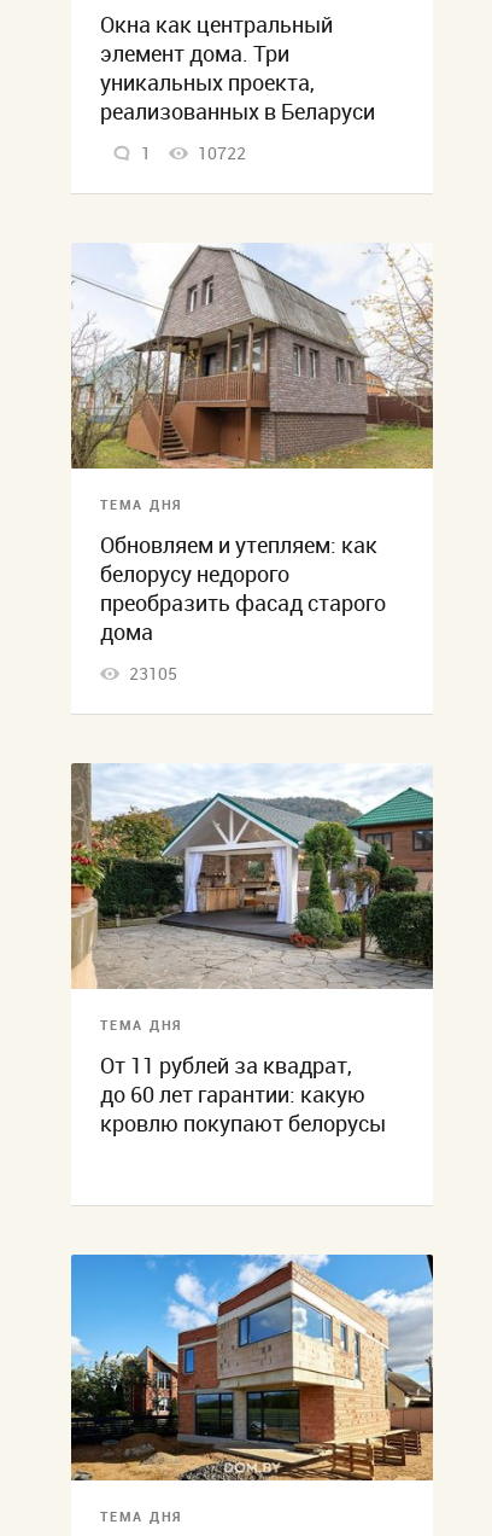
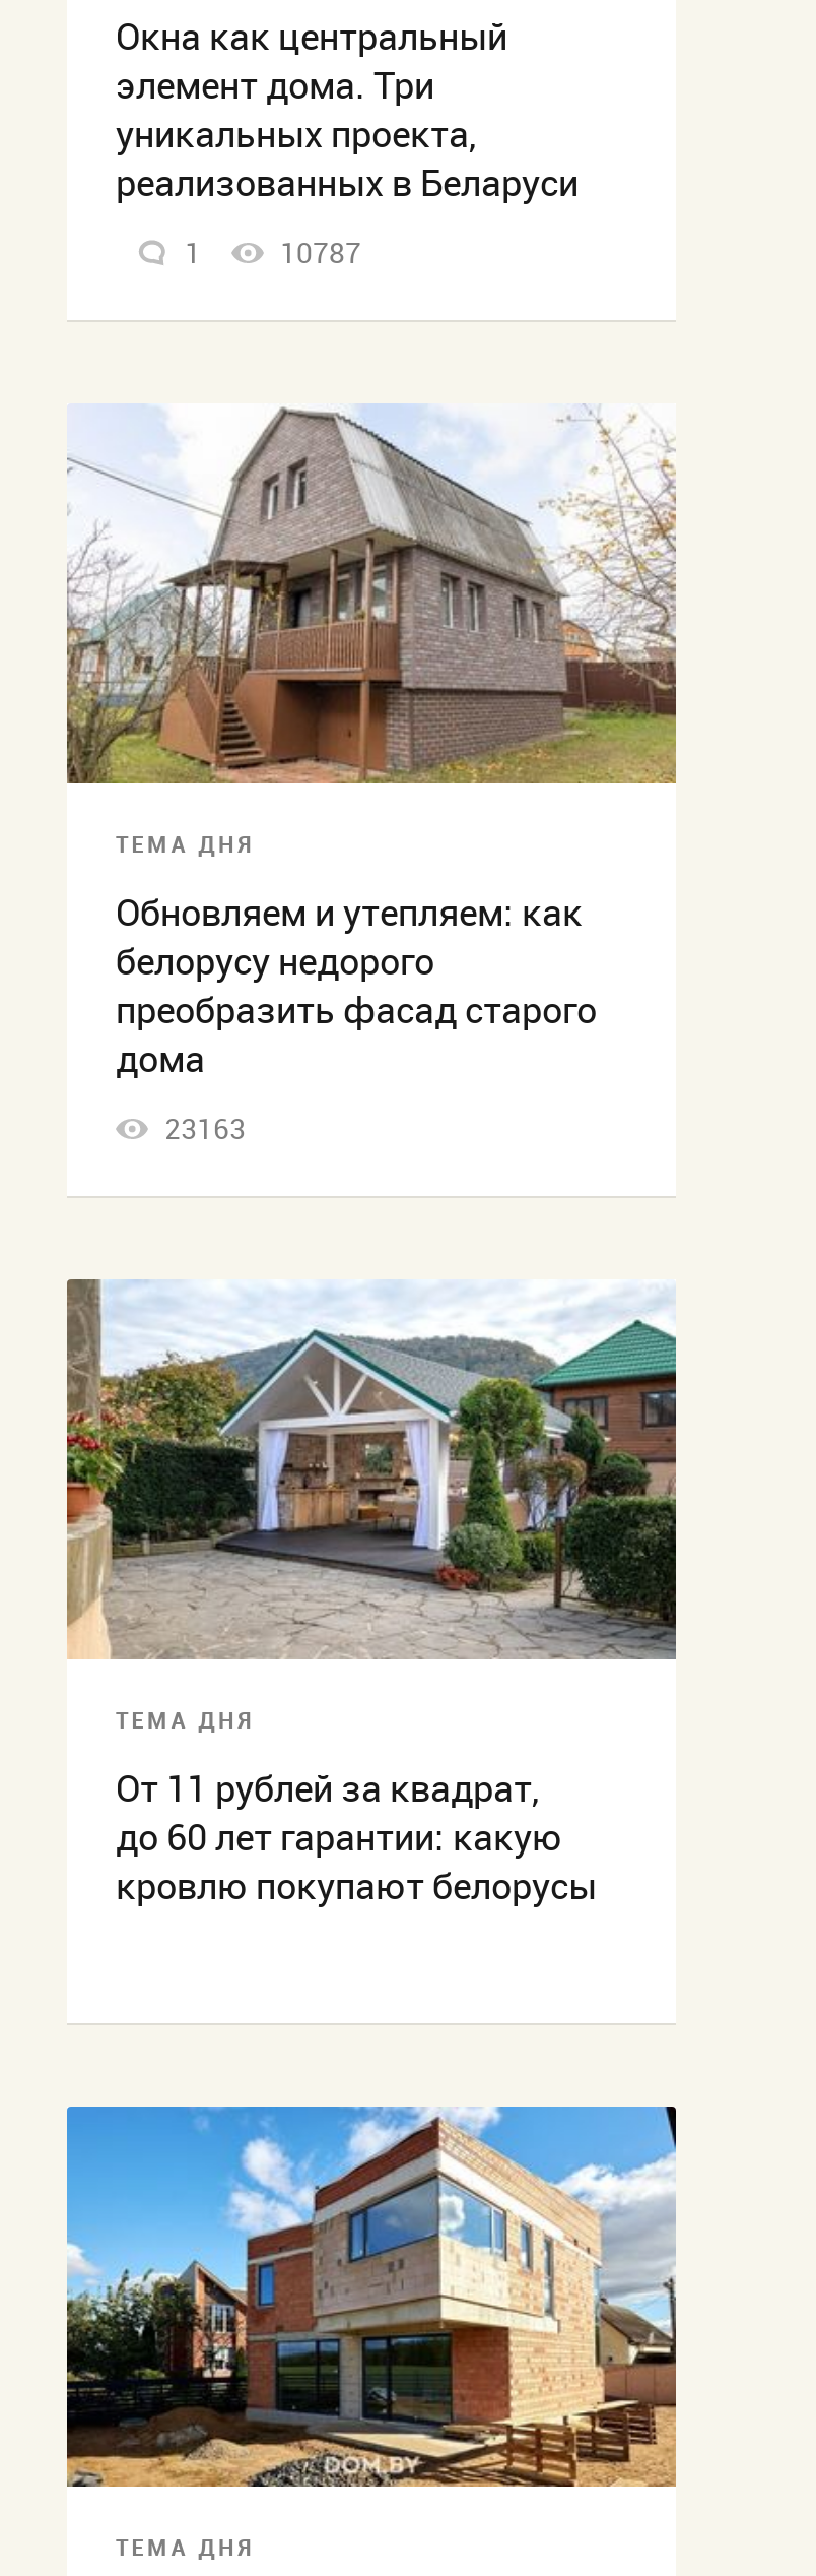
[198,144,246,163] 10722 -> [280,237,361,269] 10787
[129,664,177,683] 23105 -> [164,1113,246,1145] 23163

